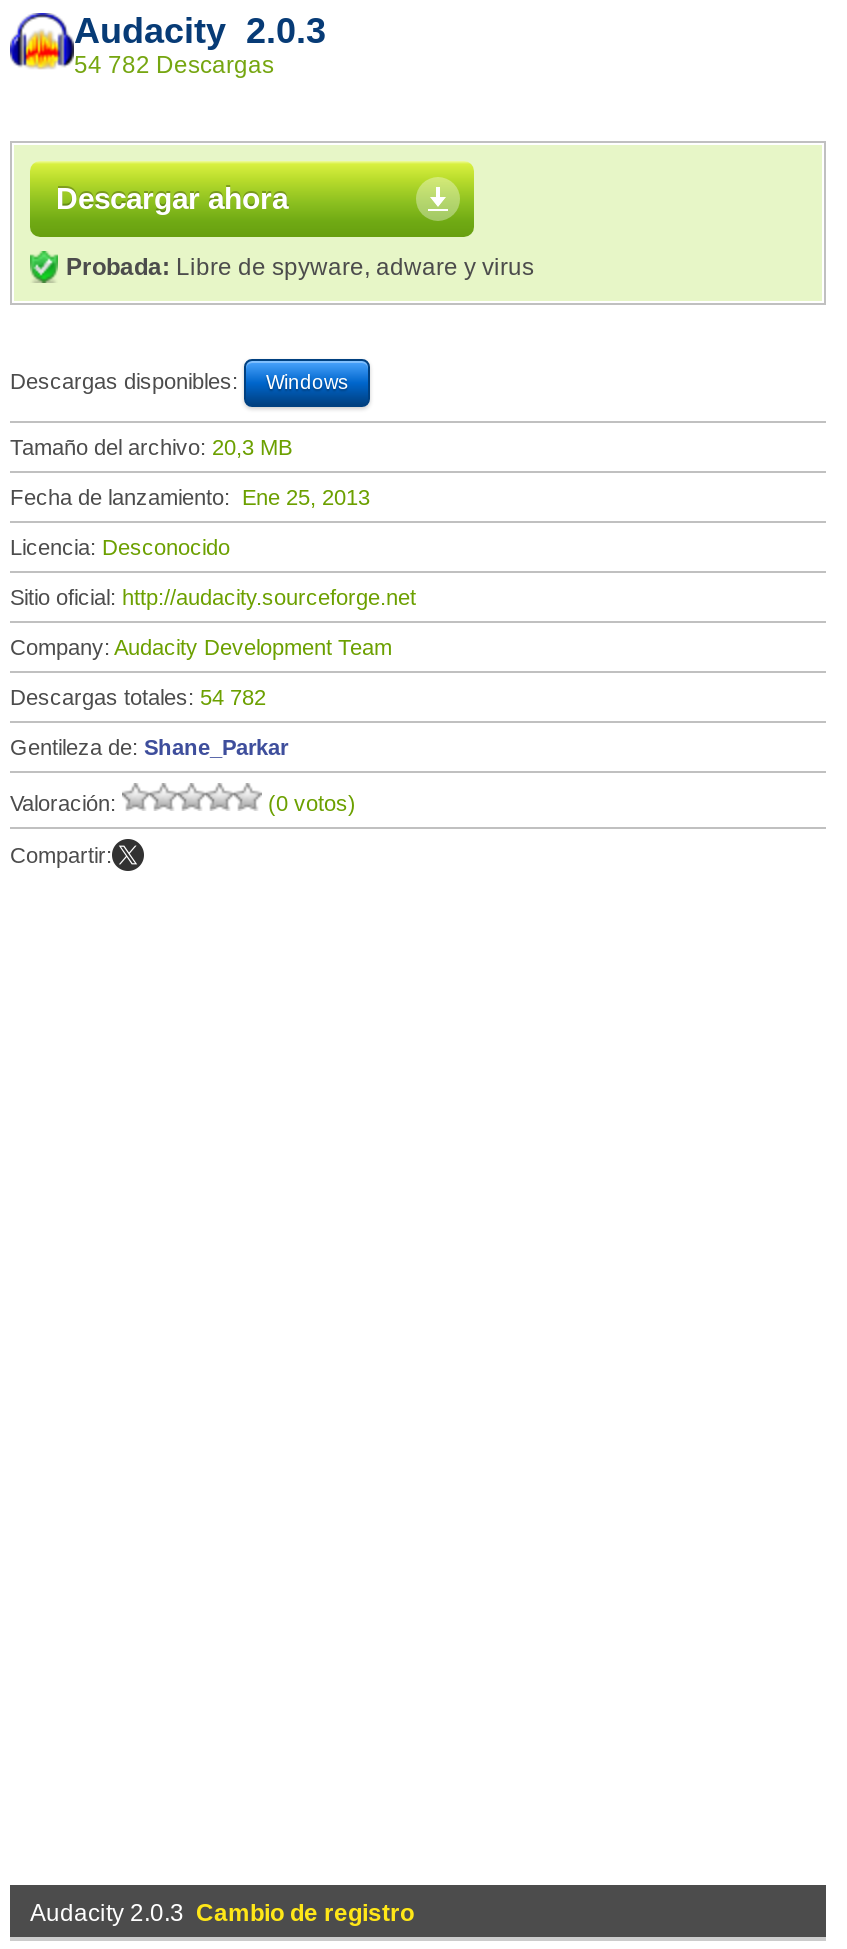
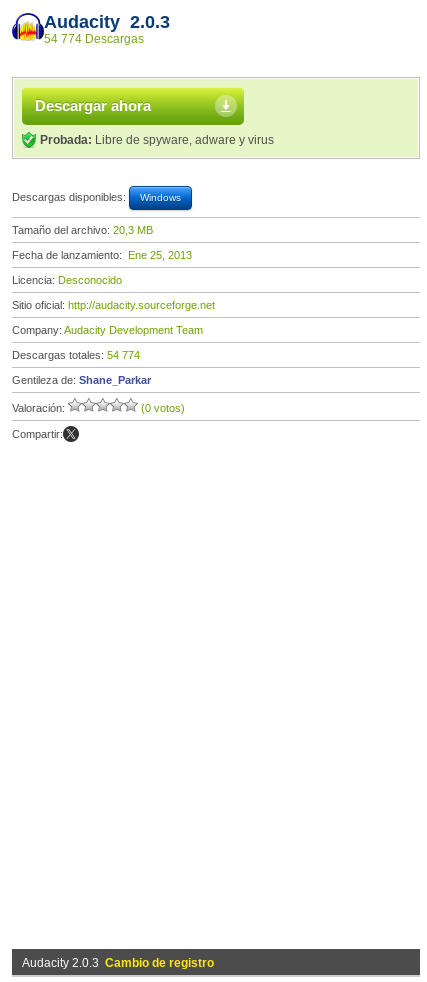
[74,51,274,79] 54 782 Descargas -> [44,32,144,46] 54 774 Descargas
[10,685,266,709] Descargas totales: 54 782 -> [12,349,140,361] Descargas totales: 54 774

